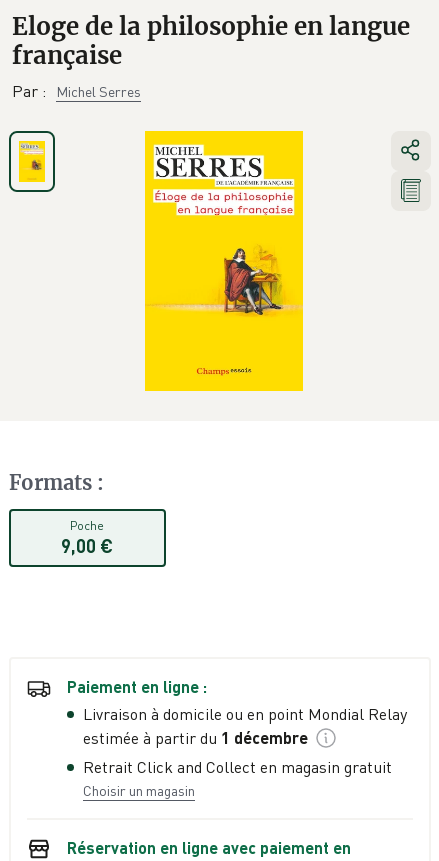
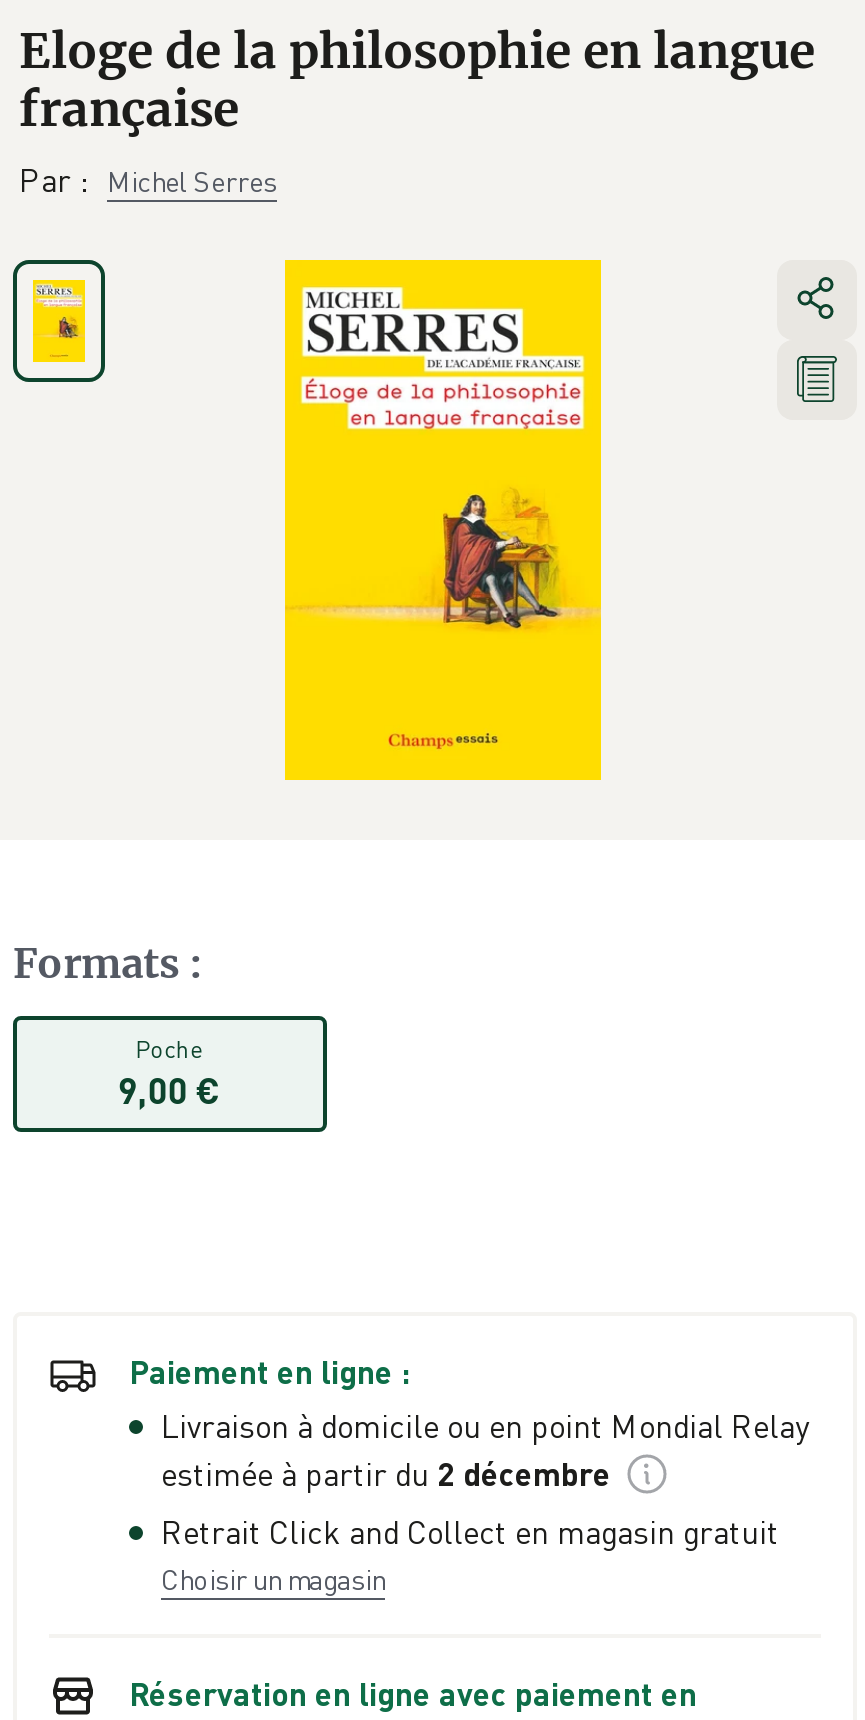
[83,728,308,748] estimée à partir du 1 décembre -> [161,1455,611,1495] estimée à partir du 2 décembre

